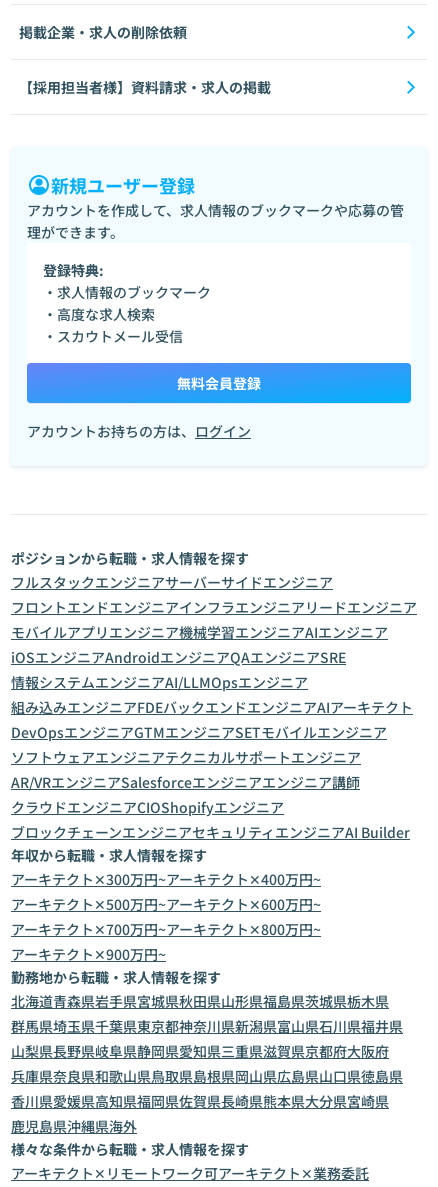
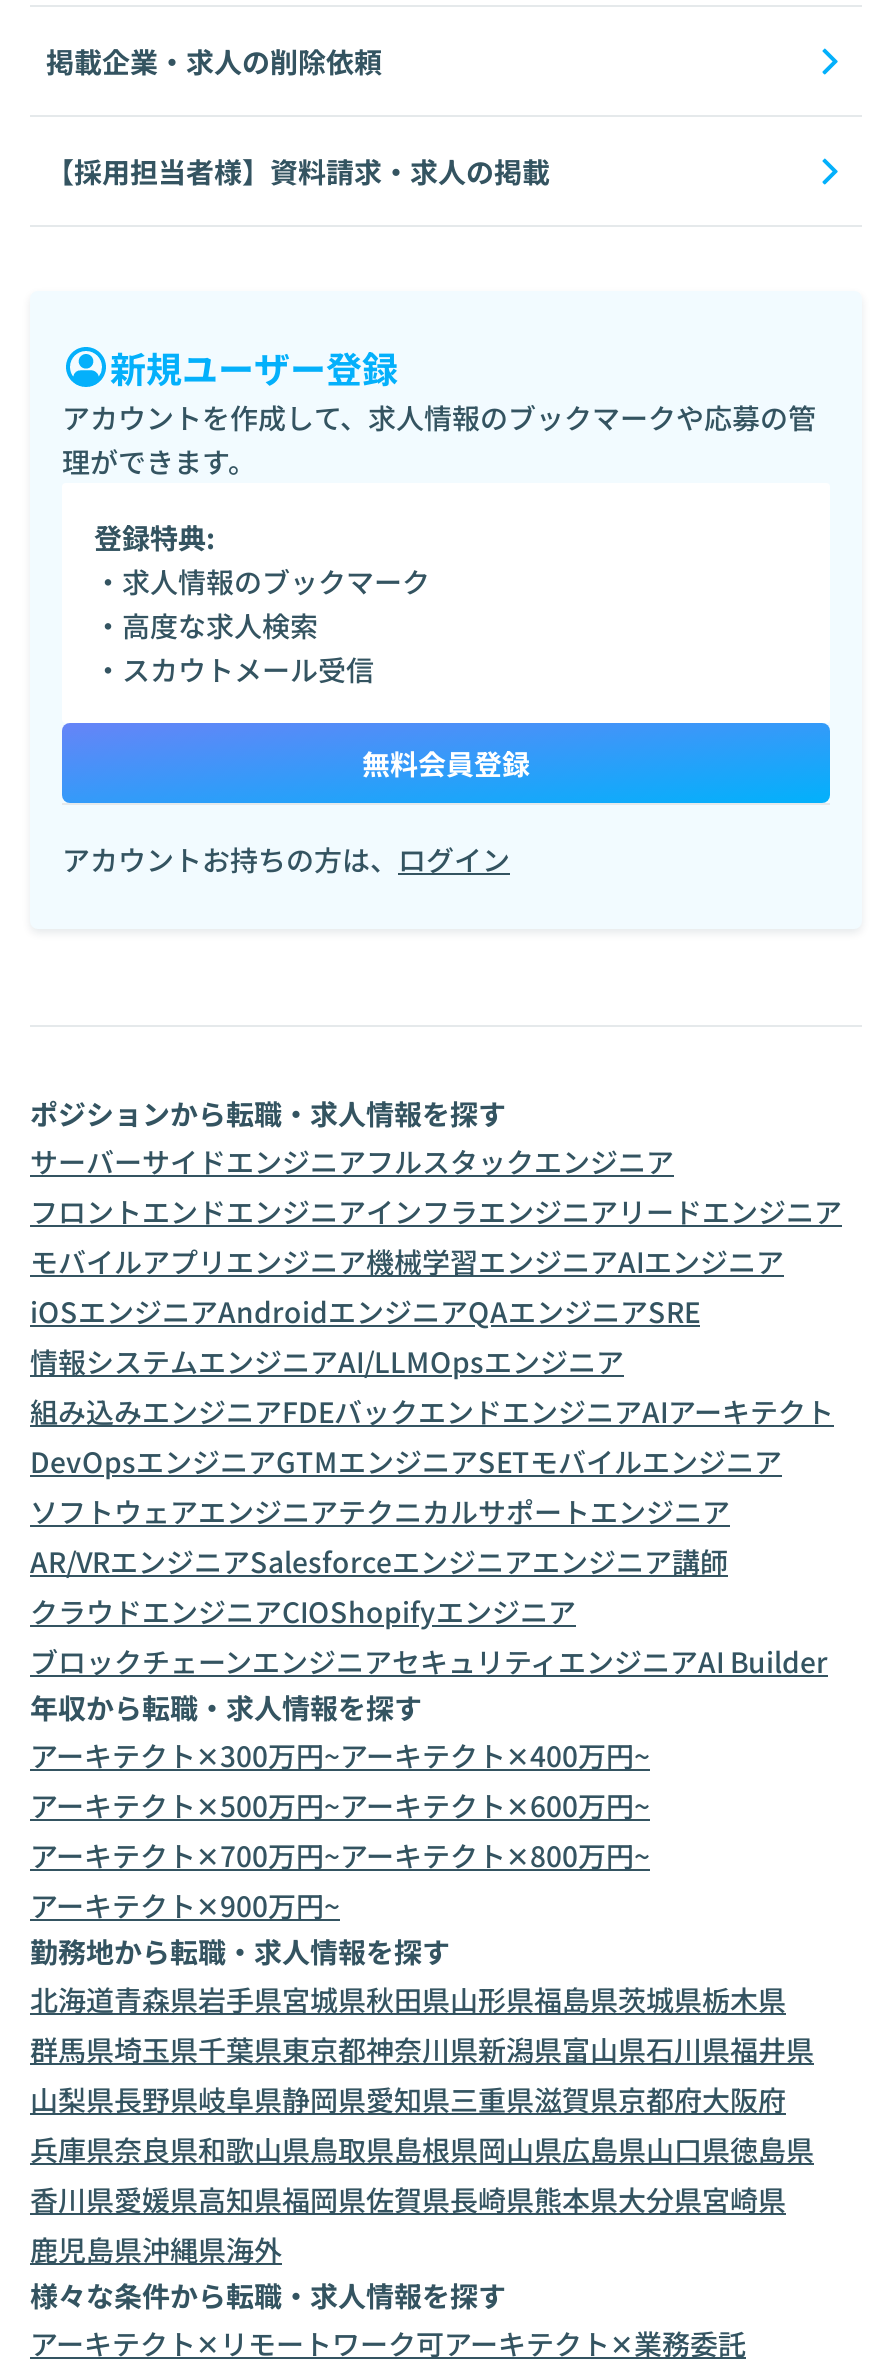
[11,572,333,592] フルスタックエンジニアサーバーサイドエンジニア -> [30,1142,674,1182] サーバーサイドエンジニアフルスタックエンジニア

